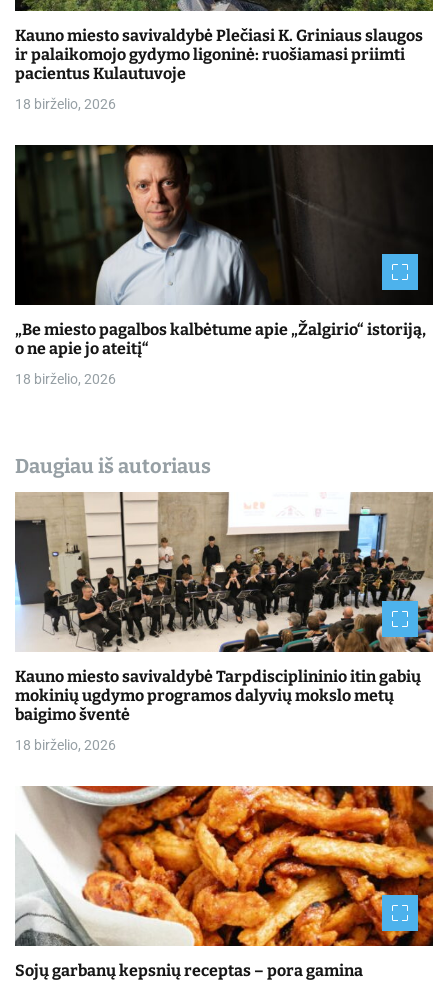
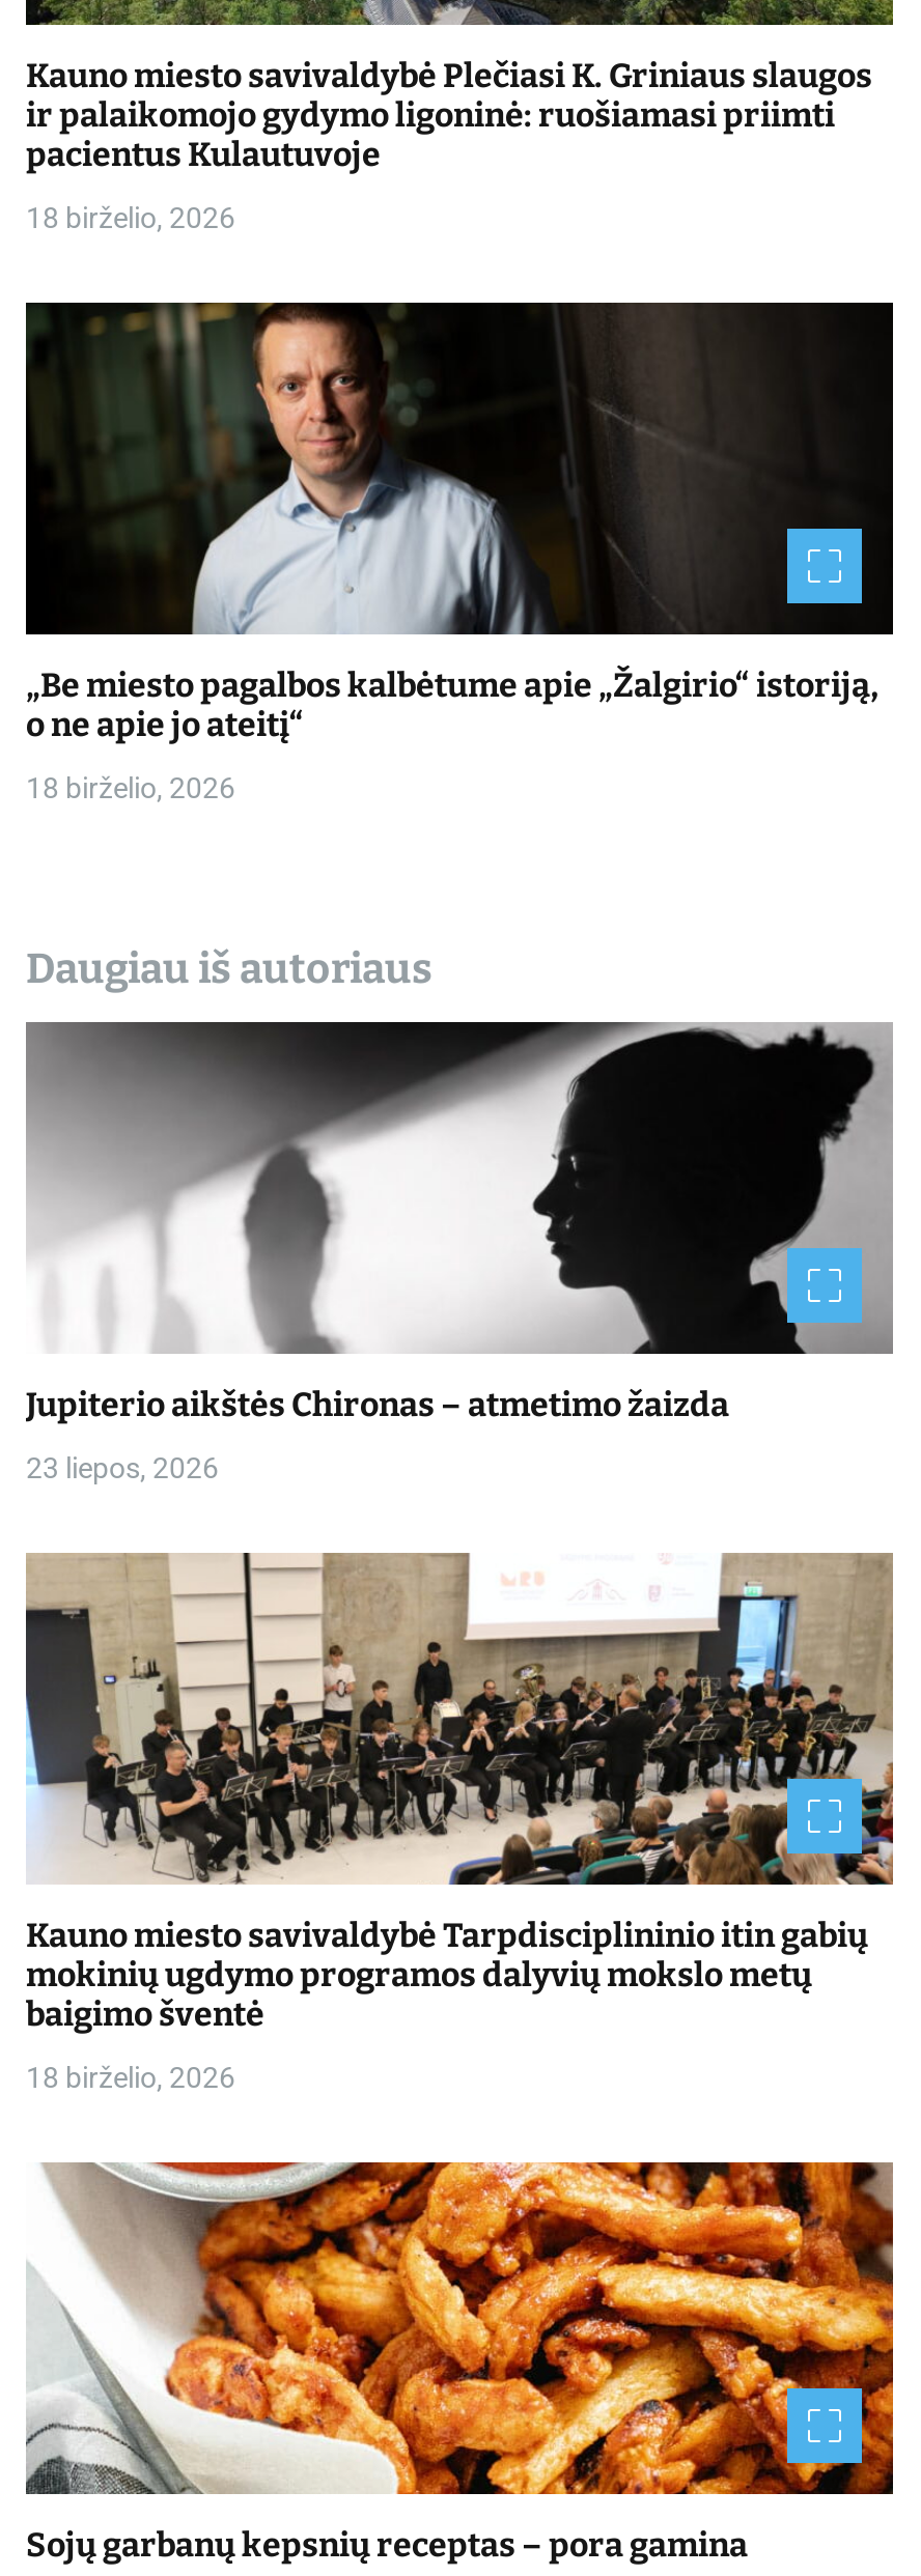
none -> [26,1020,893,1483] [image] | Jupiterio aikštės Chironas – atmetimo žaizda | 23 liepos, 2026

